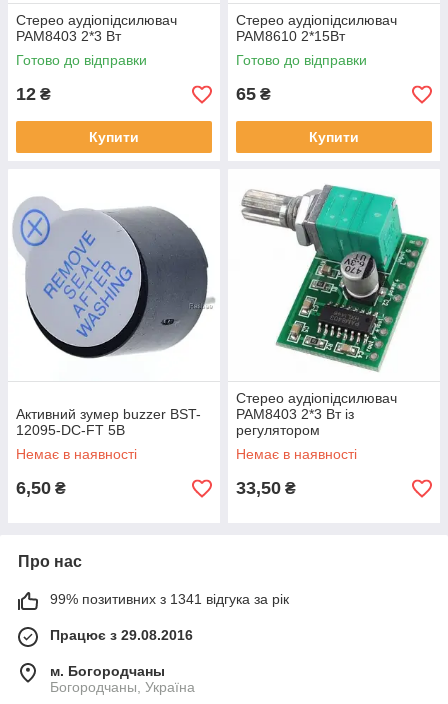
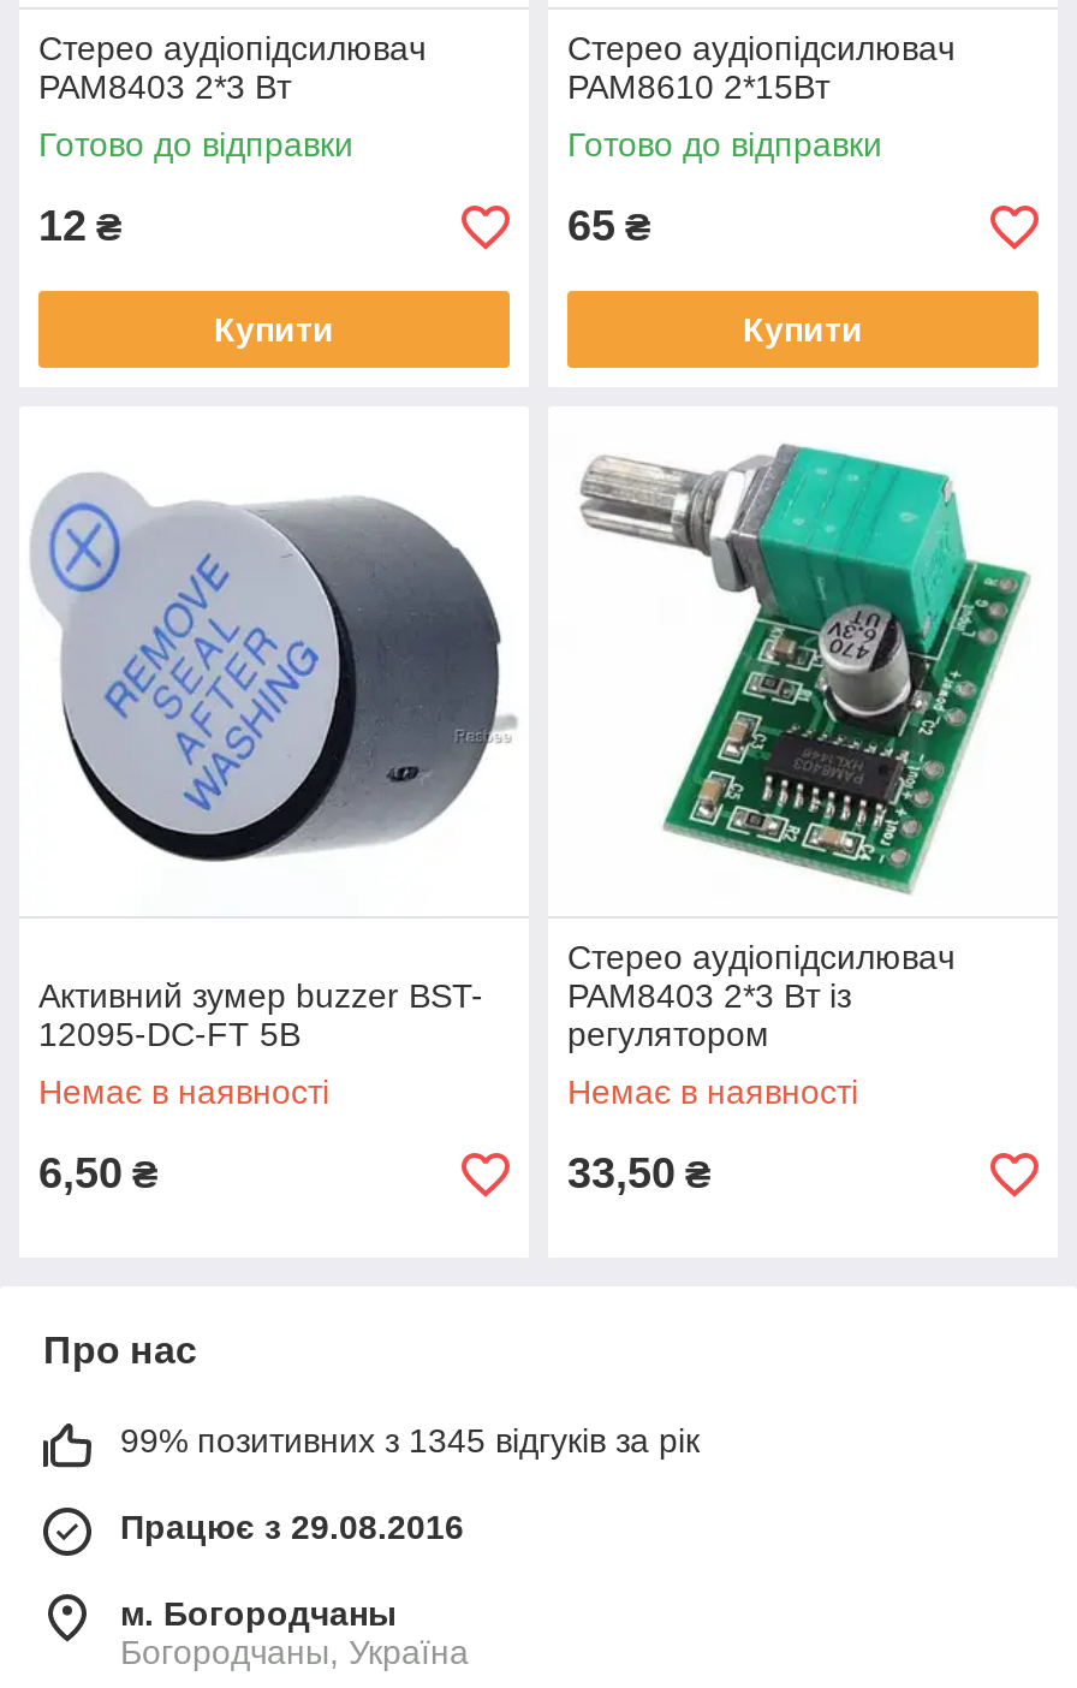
[50,591,289,607] 99% позитивних з 1341 відгука за рік -> [120,1421,700,1460] 99% позитивних з 1345 відгуків за рік

